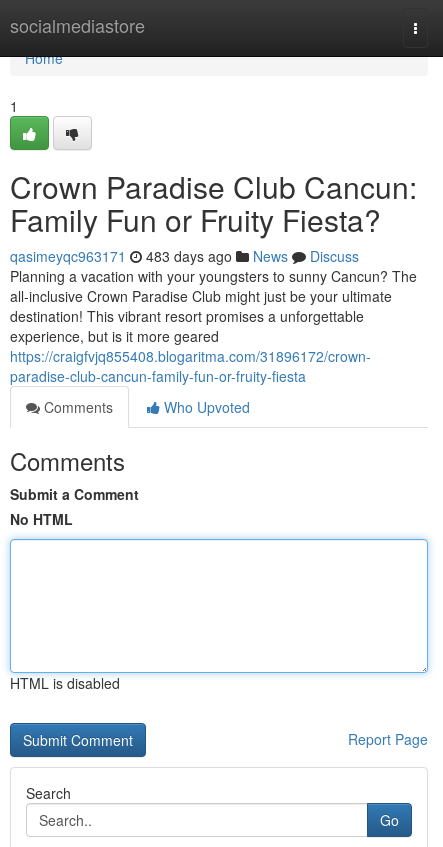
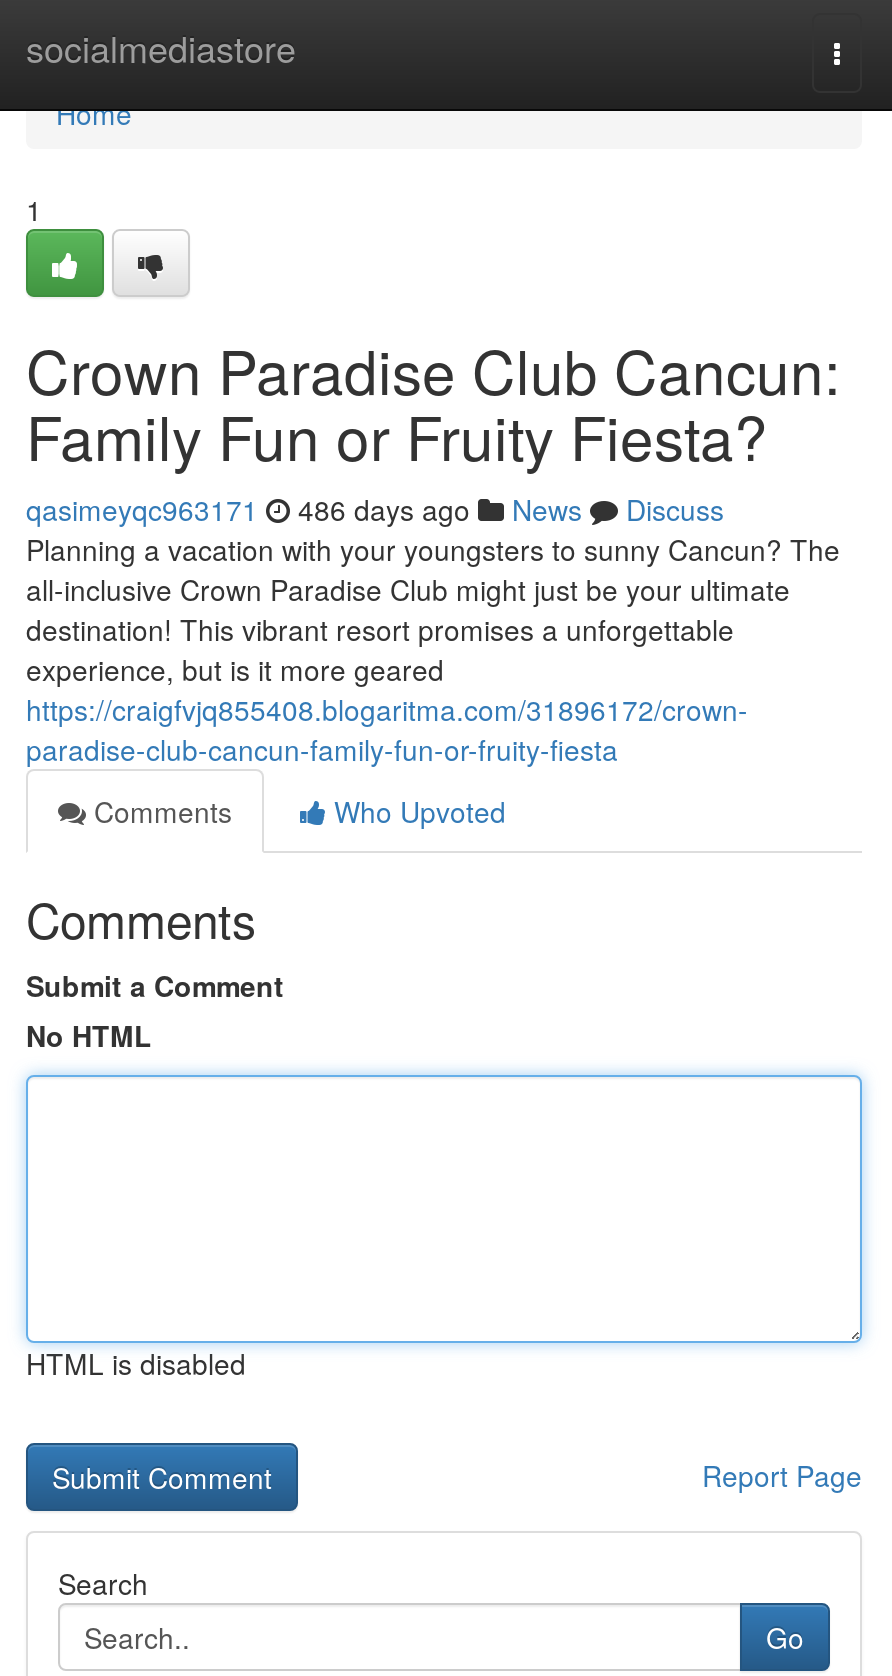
[10,246,359,266] qasimeyqc963171 483 days ago News Discuss -> [26,489,724,529] qasimeyqc963171 486 days ago News Discuss

